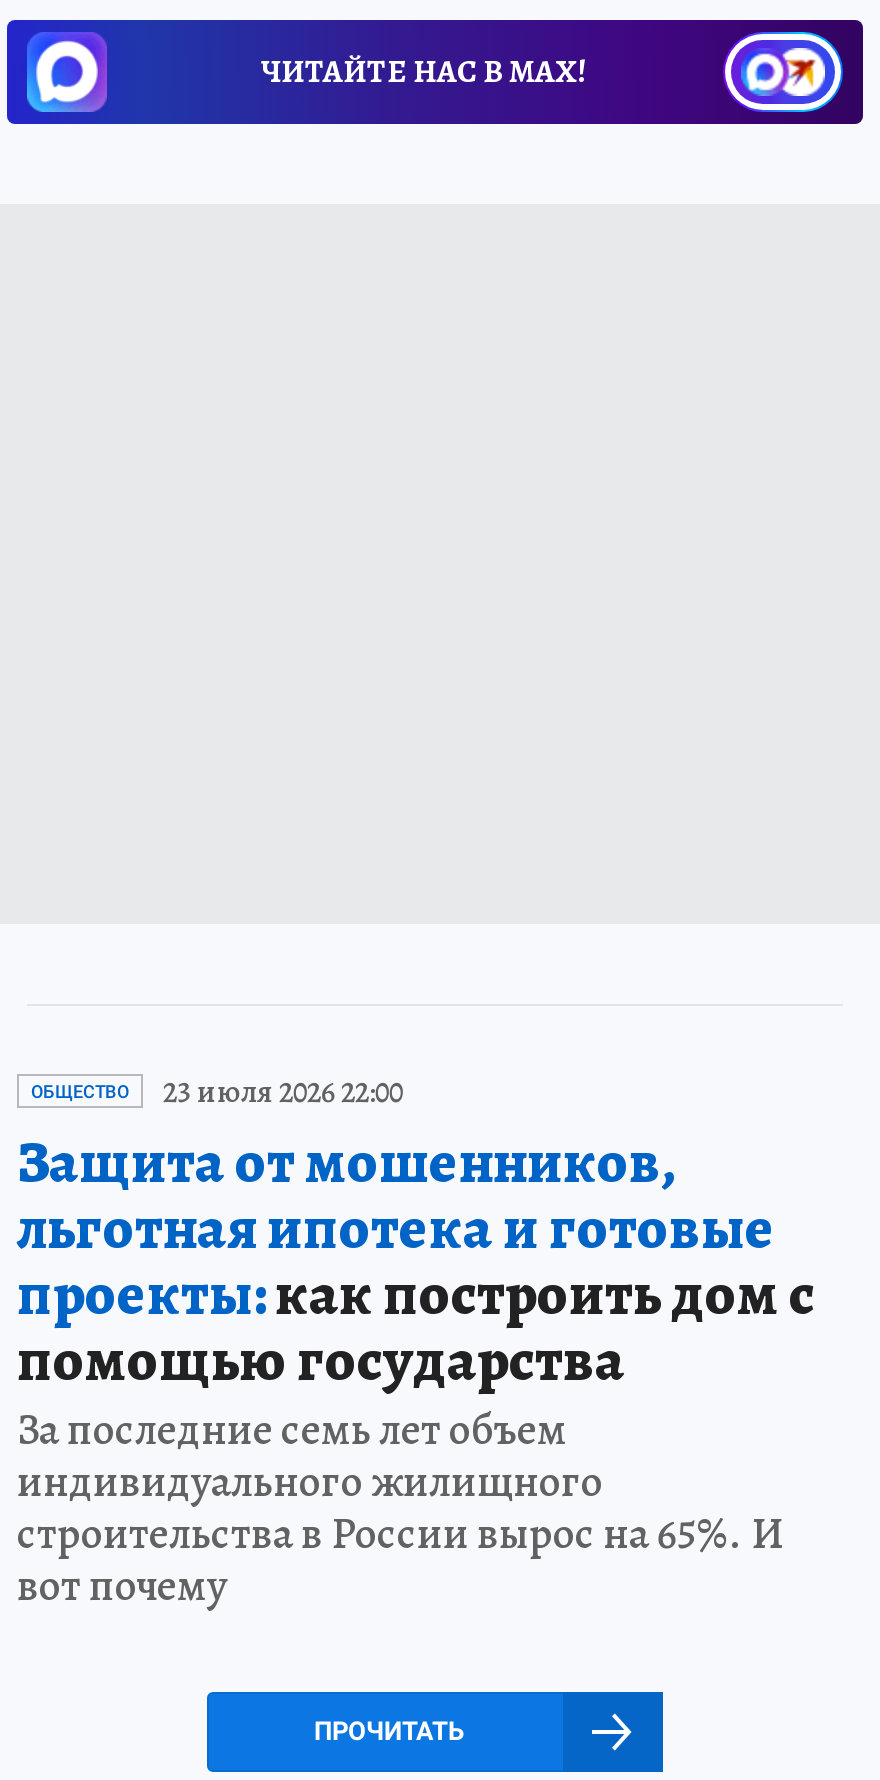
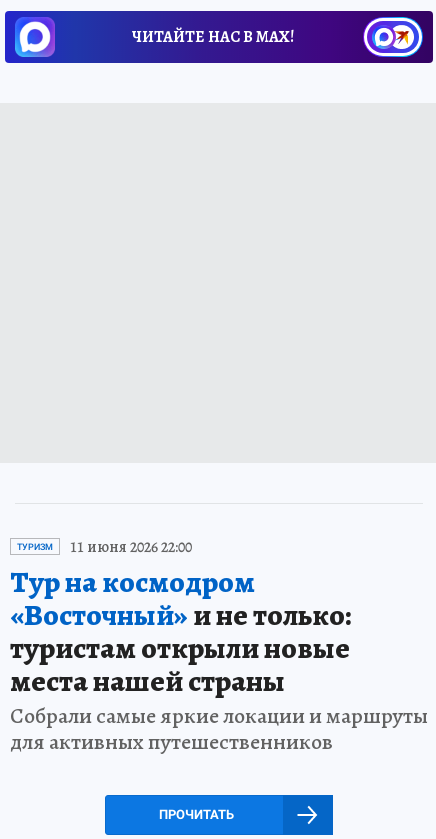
[17,1069,815,1615] ОБЩЕСТВО | 23 июля 2026 22:00 | Защита от мошенников, | льготная ипотека и готовые | проекты:как построить дом с | помощью государства | За последние семь лет объем | индивидуального жилищного | строительства в России вырос на 65%. И | вот почему -> [10,536,428,757] ТУРИЗМ | 11 июня 2026 22:00 | Тур на космодром | «Восточный»и не только: | туристам открыли новые | места нашей страны | Собрали самые яркие локации и маршруты | для активных путешественников

